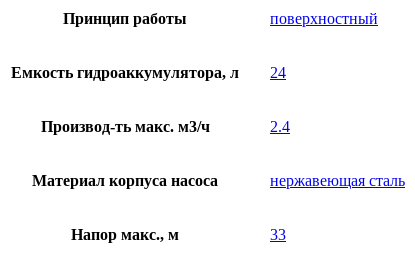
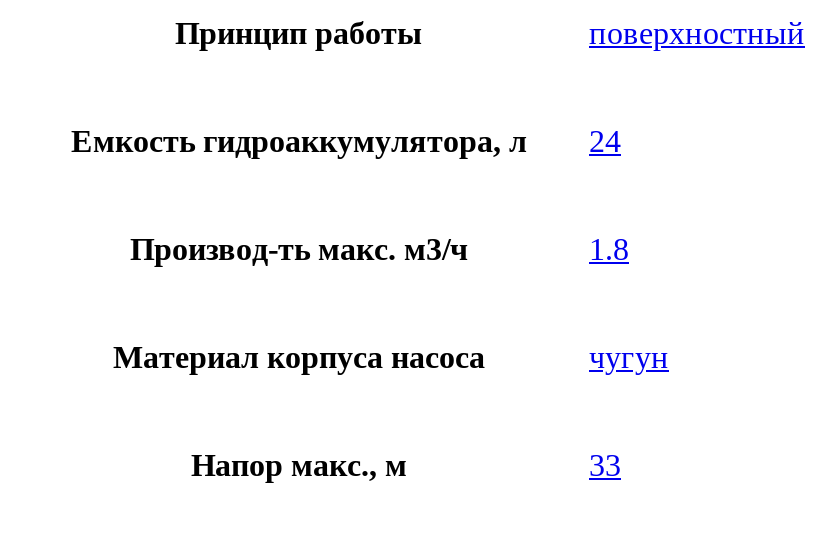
[270,118,290,135] 2.4 -> [589,232,629,266] 1.8
[270,172,405,189] нержавеющая сталь -> [589,340,669,374] чугун

